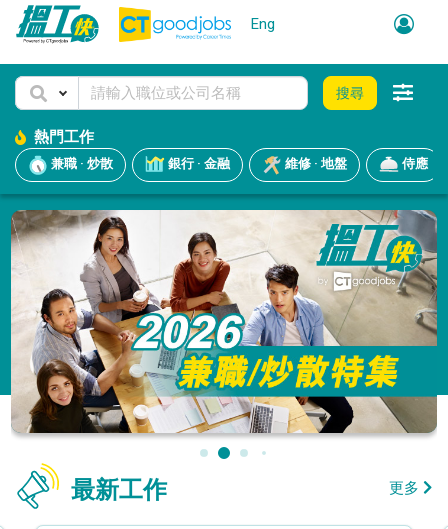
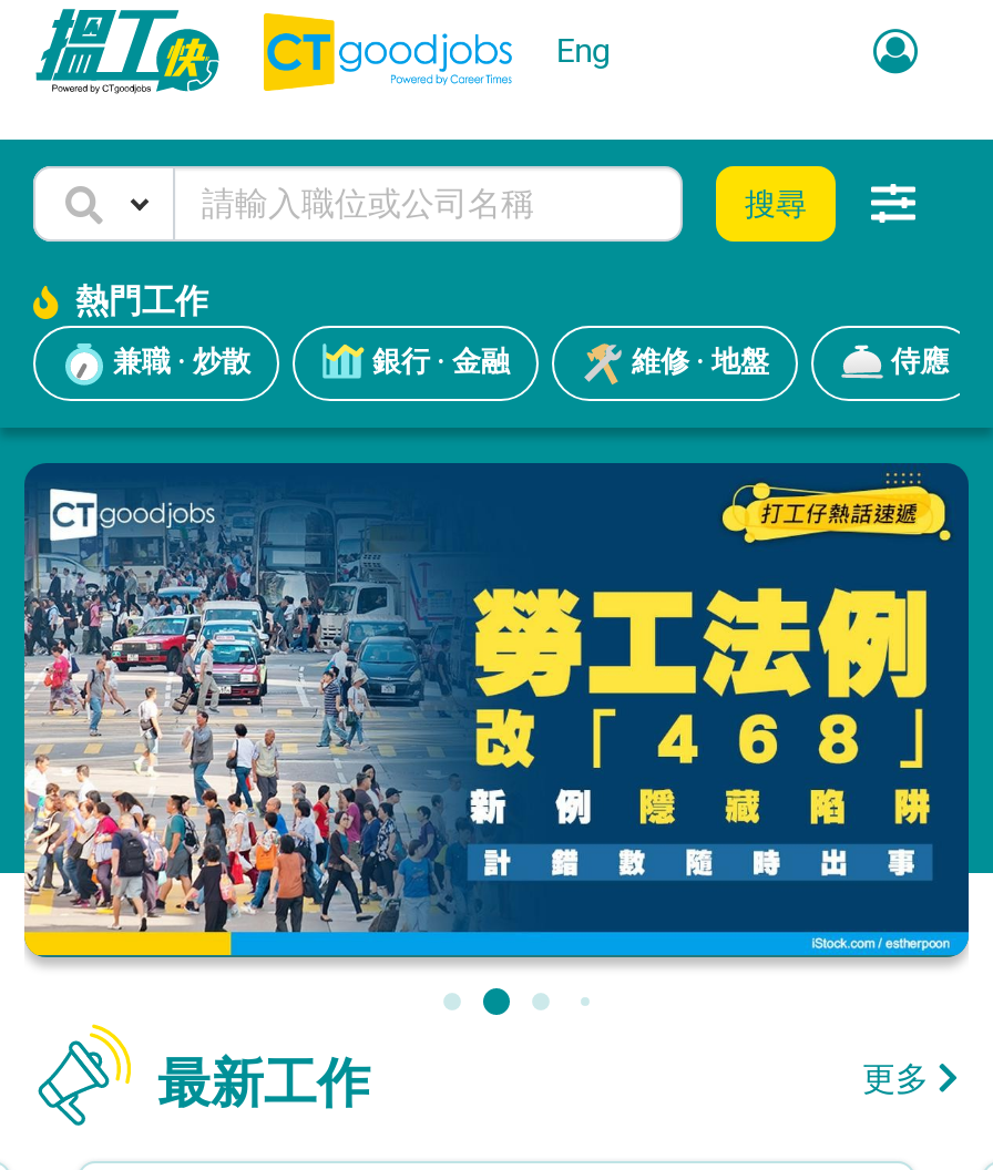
[10,209,438,434] [image] -> [22,463,971,959] [image]

